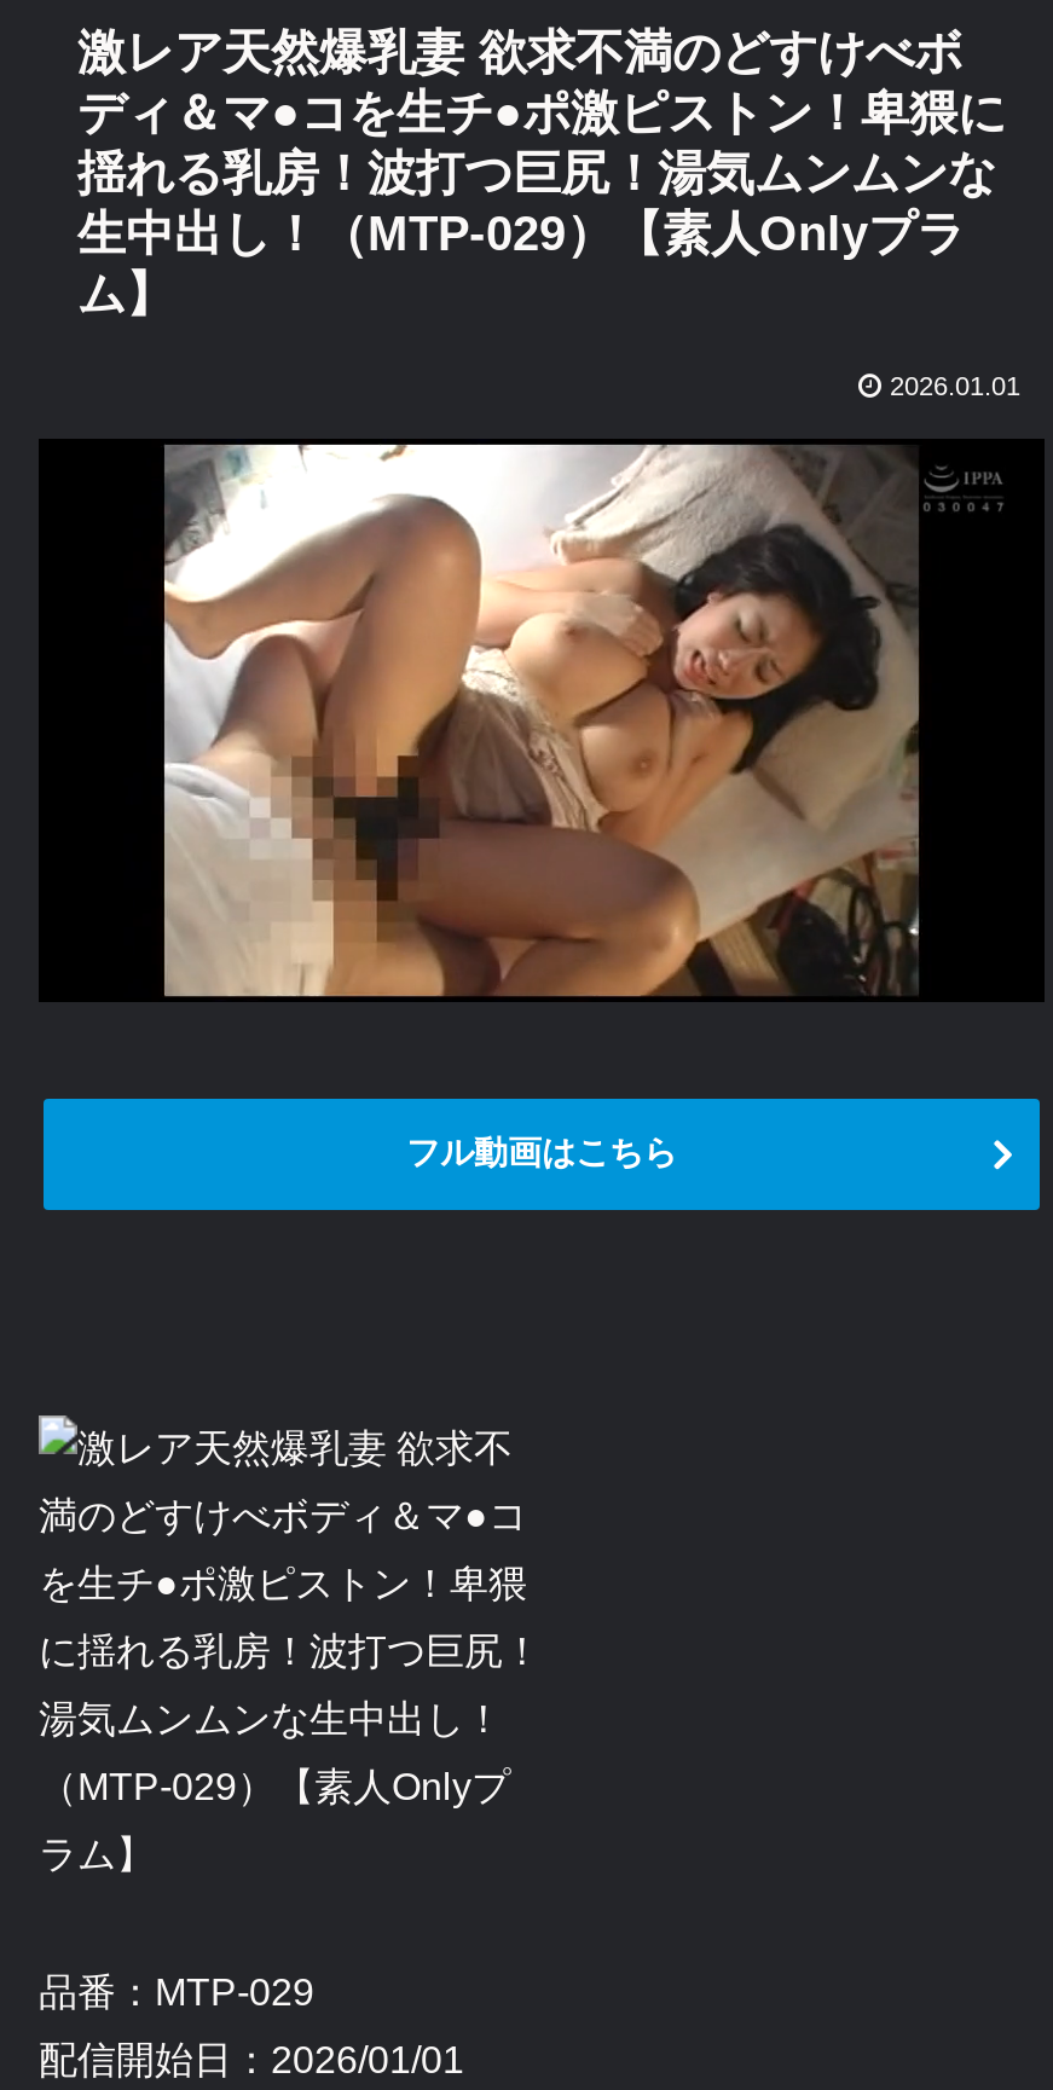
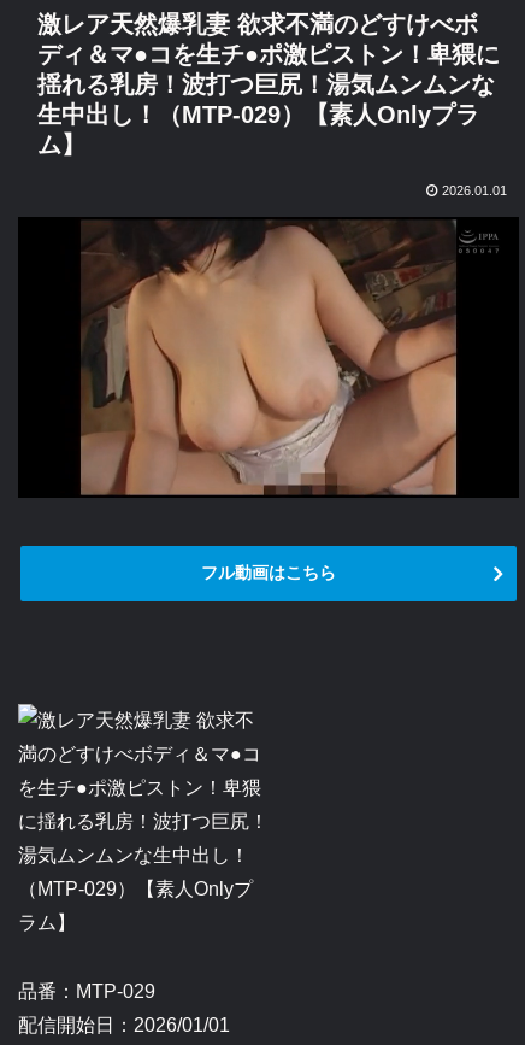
[162,441,919,997] [image] -> [81,219,458,495] [image]

